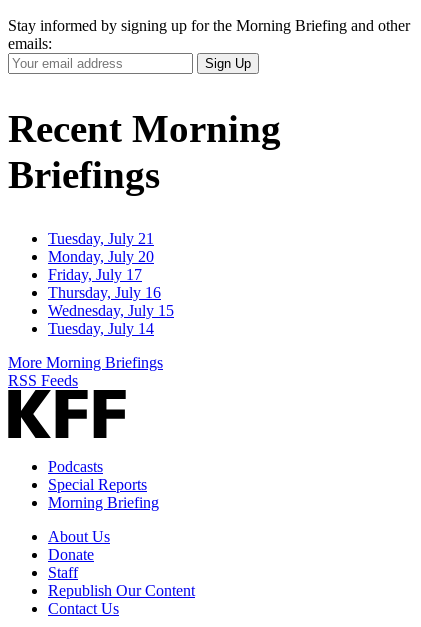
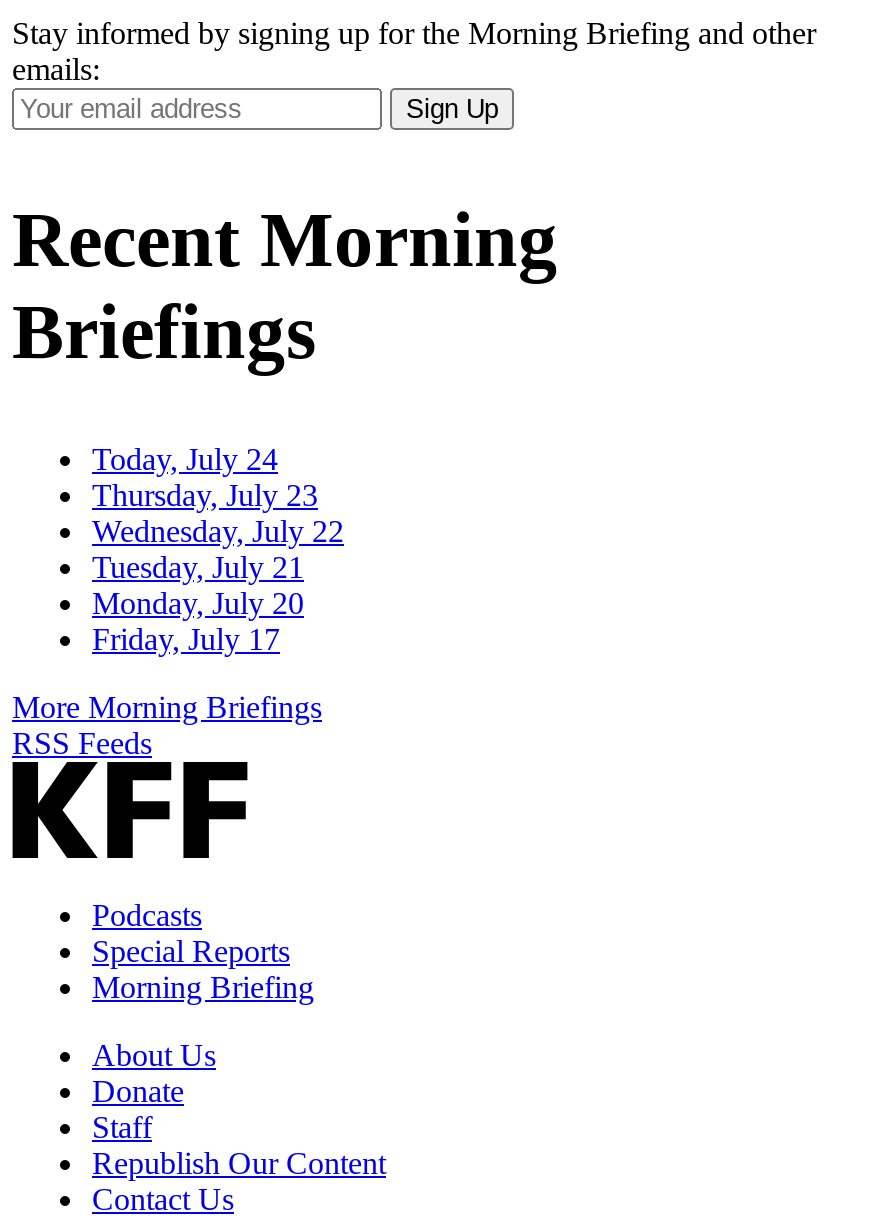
none -> [92,442,344,548] Today, July 24 | Thursday, July 23 | Wednesday, July 22
moved [48,230,154,283] -> [92,550,304,656]: Tuesday, July 21 | Monday, July 20 | Friday, July 17
[48,284,174,337] Thursday, July 16 | Wednesday, July 15 | Tuesday, July 14 -> none

